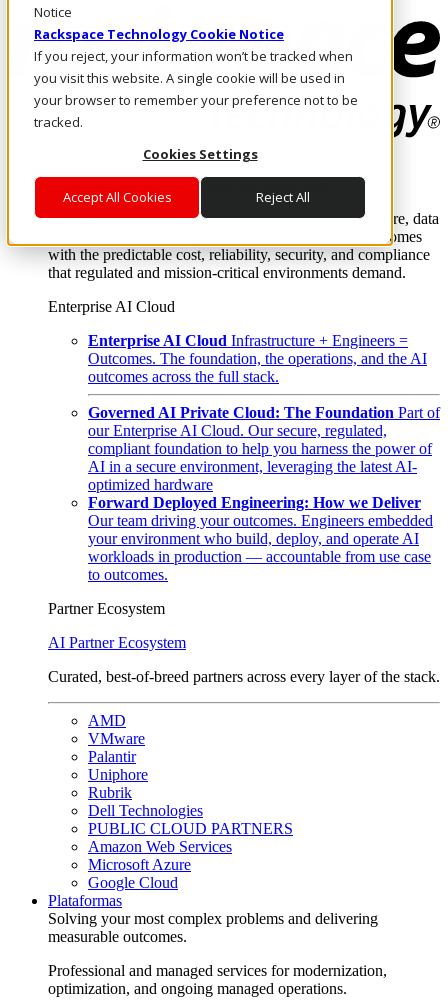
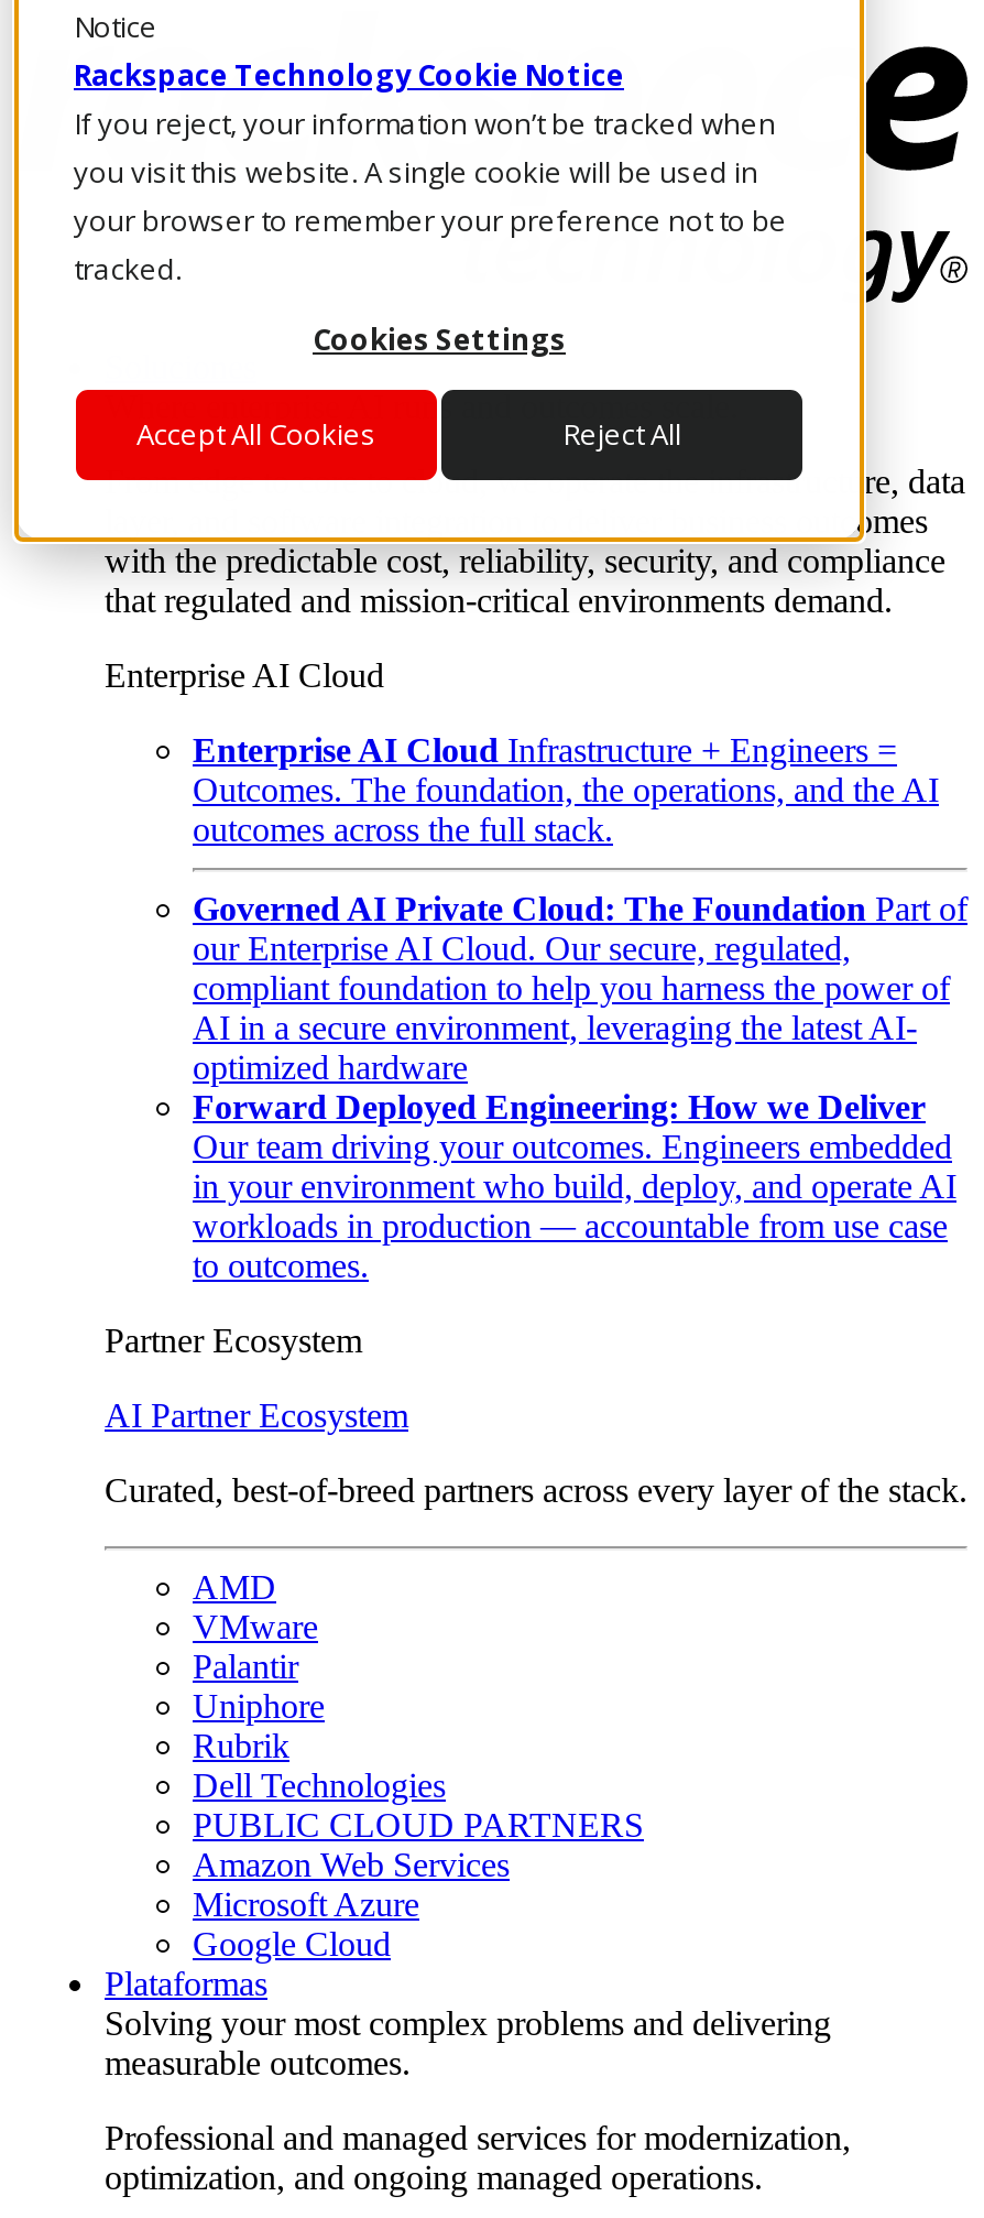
[88,530,419,547] your environment who build, deploy, and operate AI -> [193,1168,956,1205] in your environment who build, deploy, and operate AI

